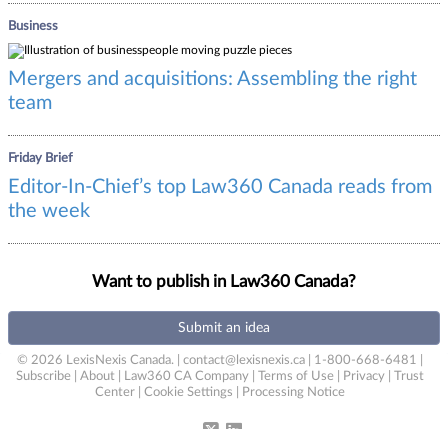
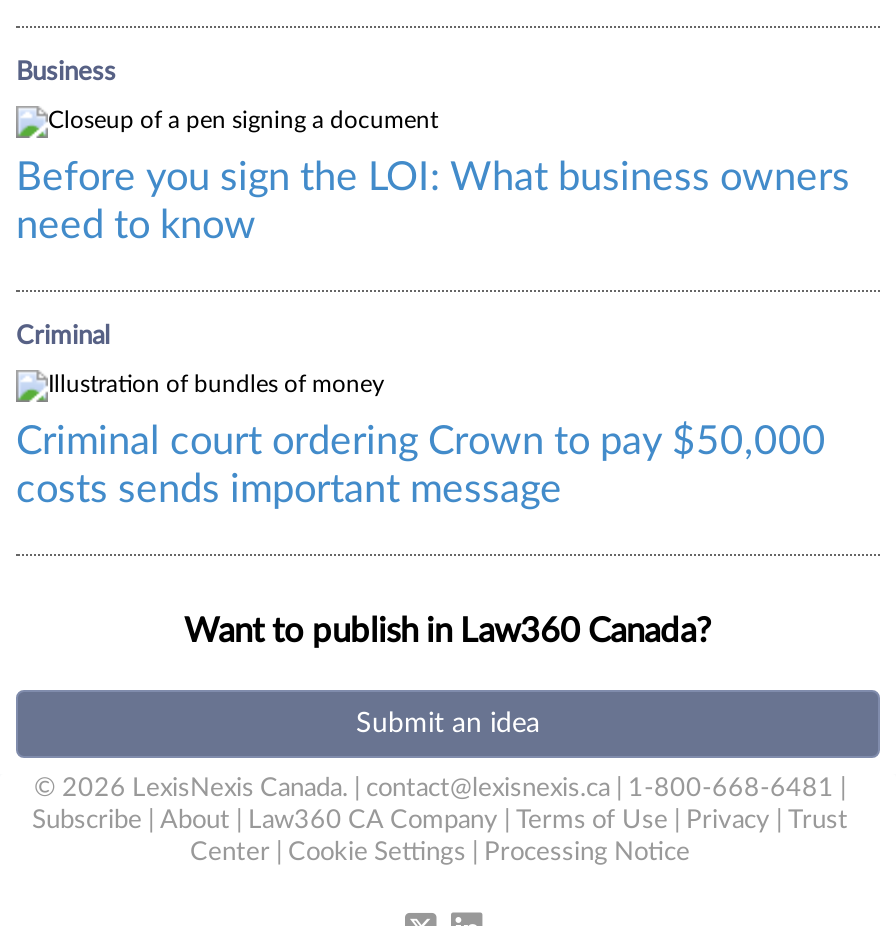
[8,69,417,113] Mergers and acquisitions: Assembling the right | team -> [16,158,850,246] Before you sign the LOI: What business owners | need to know
[8,152,73,165] Friday Brief -> [16,324,110,350] Criminal
[8,177,432,221] Editor-In-Chief’s top Law360 Canada reads from | the week -> [16,422,826,510] Criminal court ordering Crown to pay $50,000 | costs sends important message

